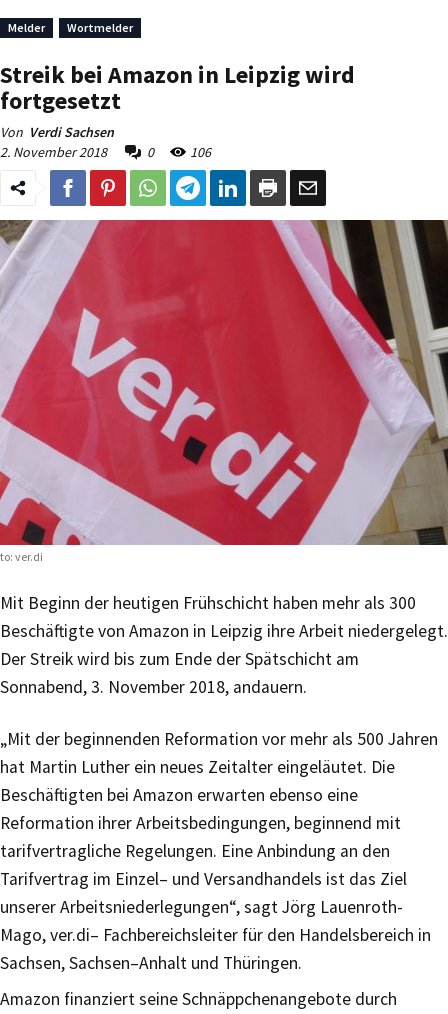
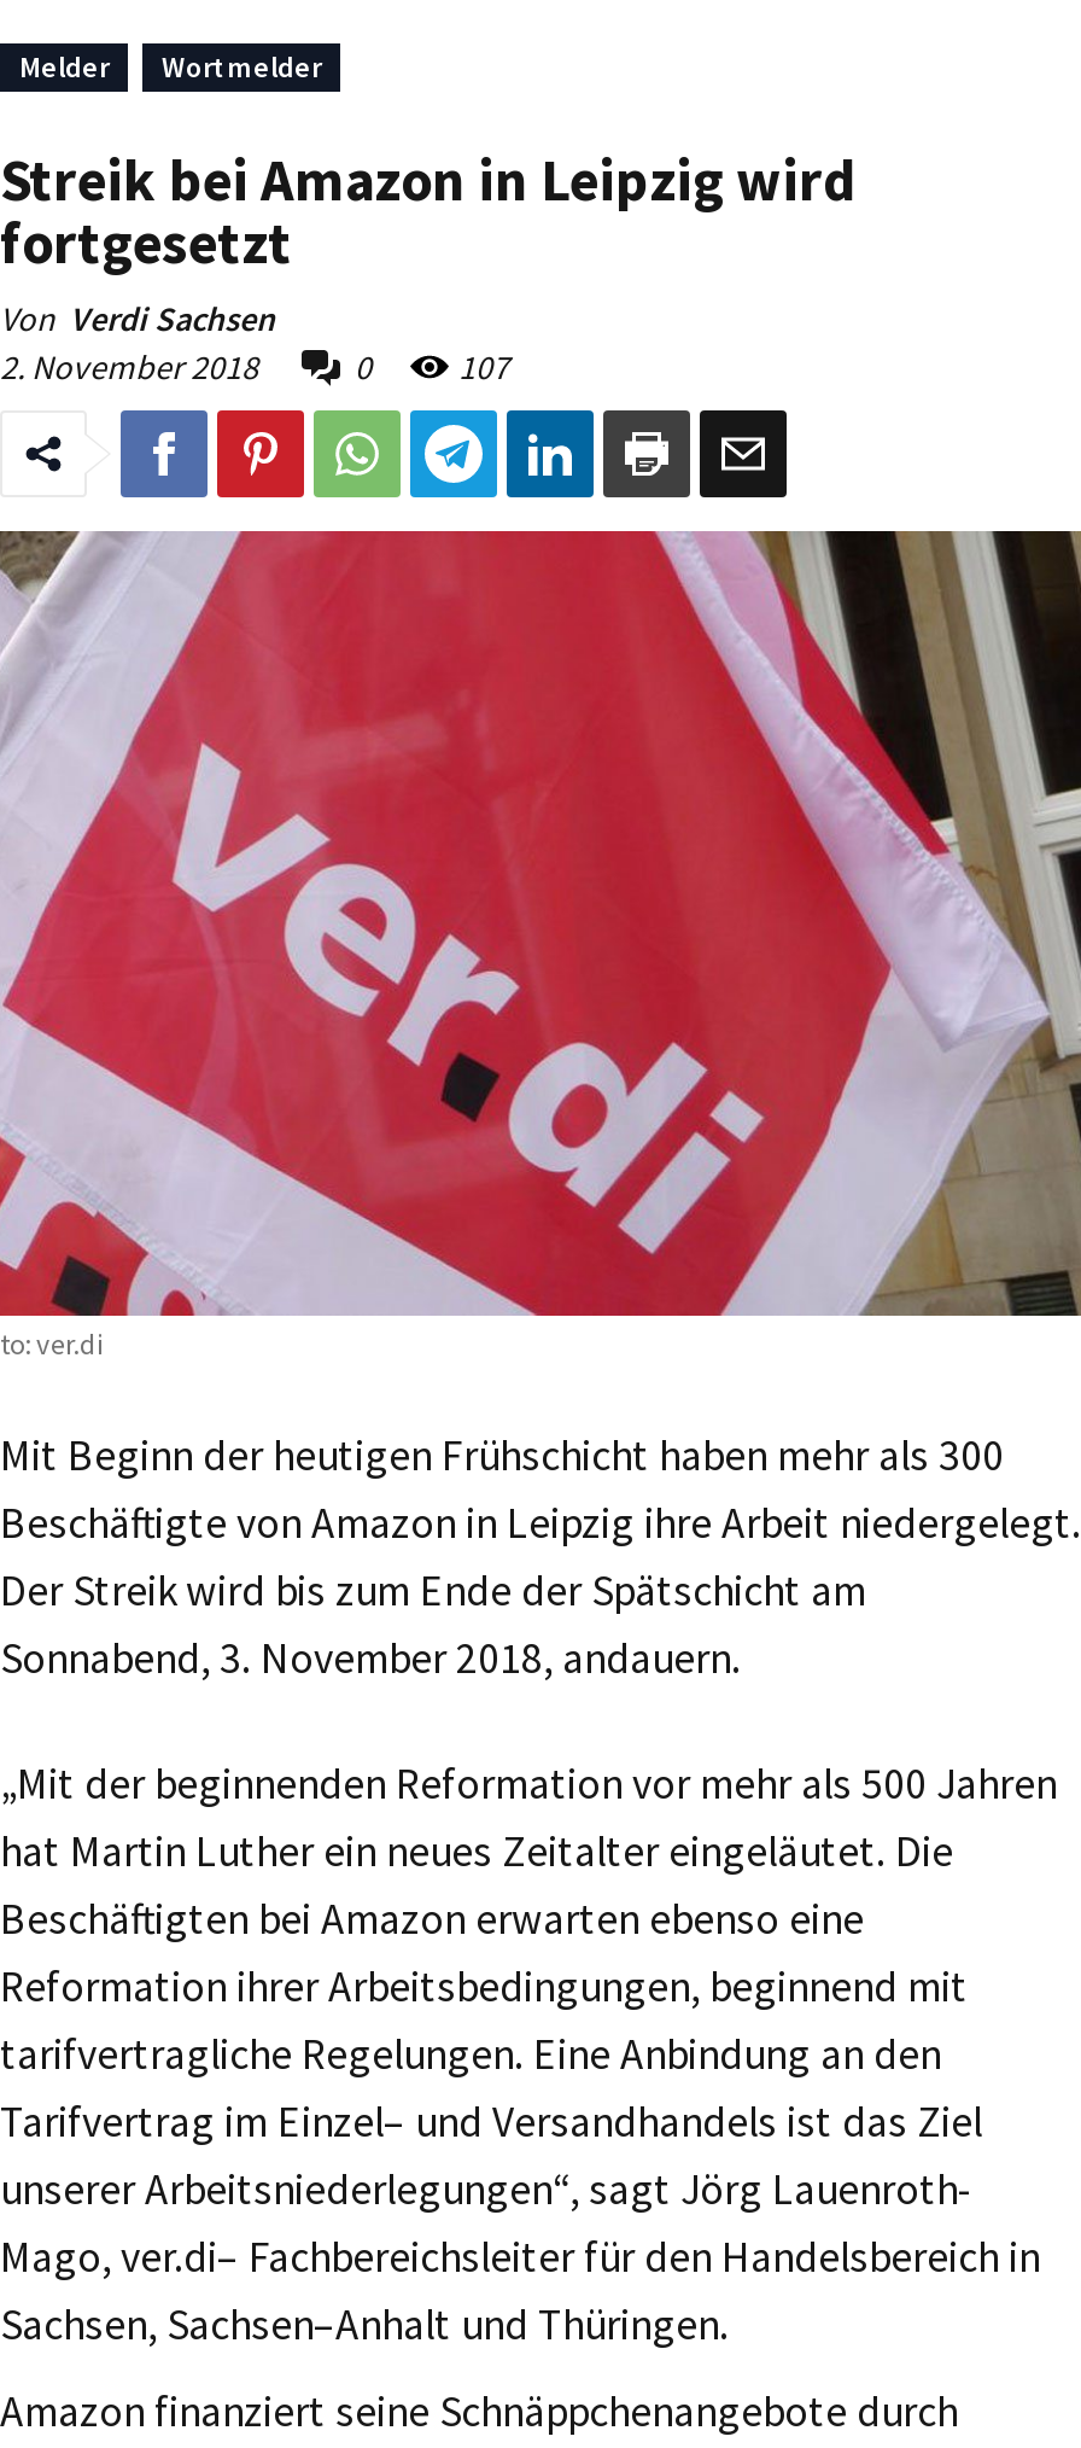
[147,143,211,161] 0 106 -> [355,345,509,389] 0 107

